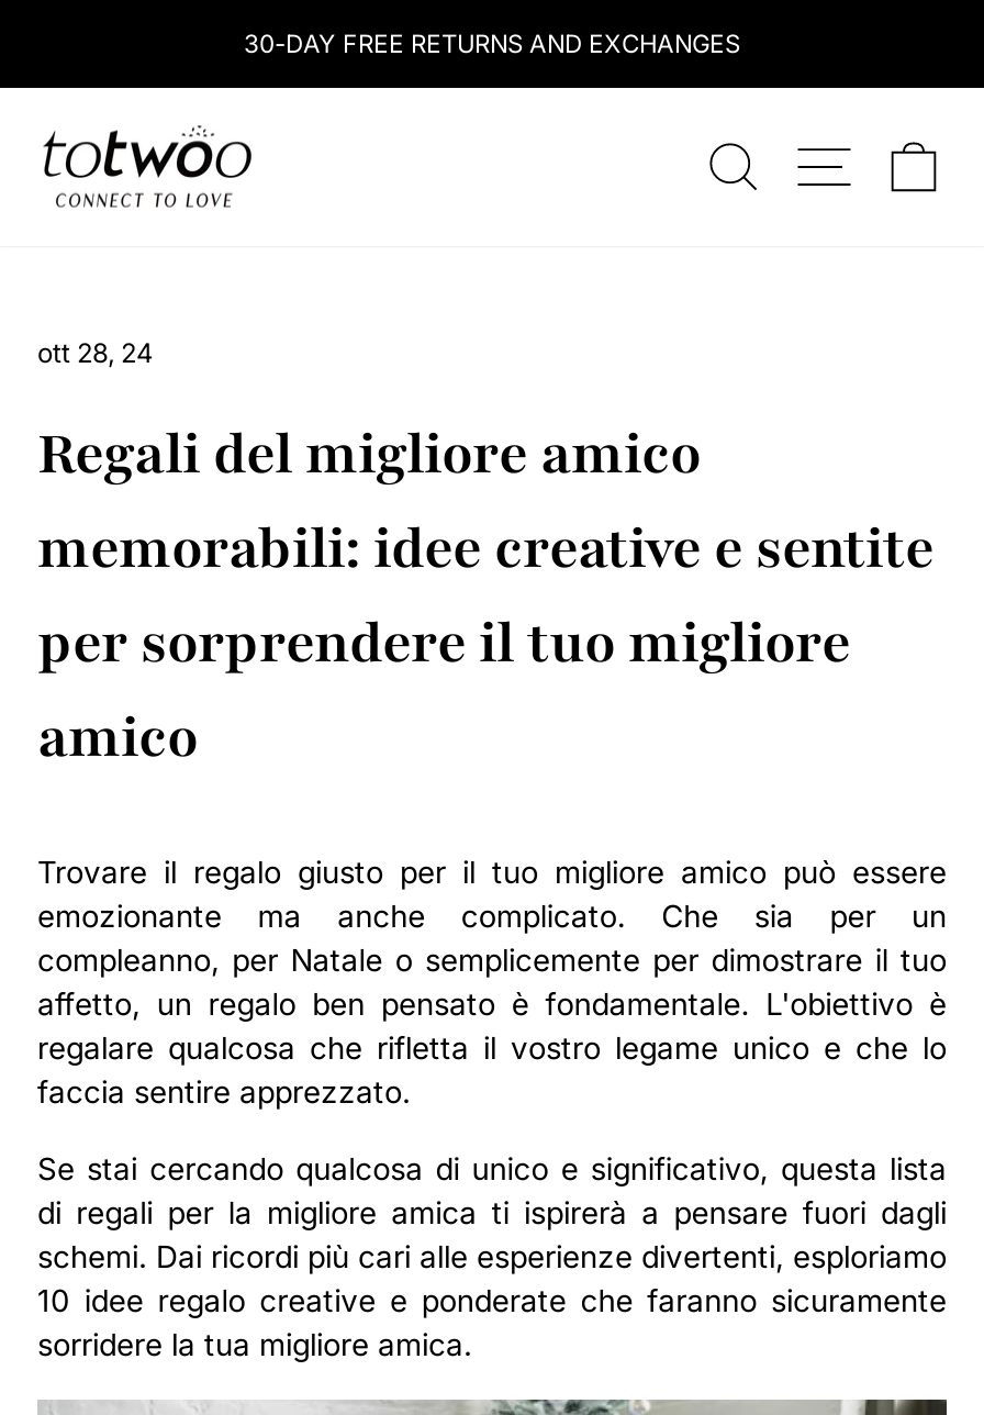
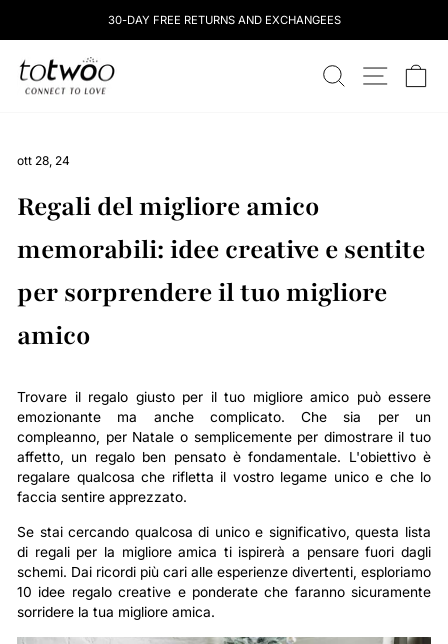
[244,29,740,59] 30-DAY FREE RETURNS AND EXCHANGES -> [107,13,340,27] 30-DAY FREE RETURNS AND EXCHANGEES

